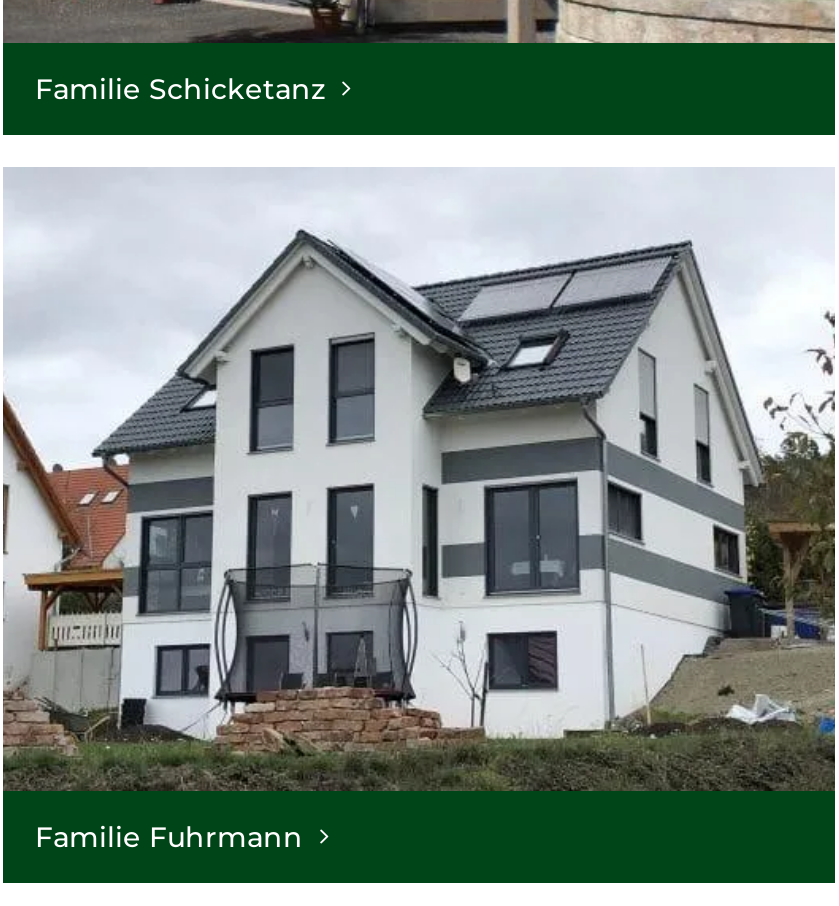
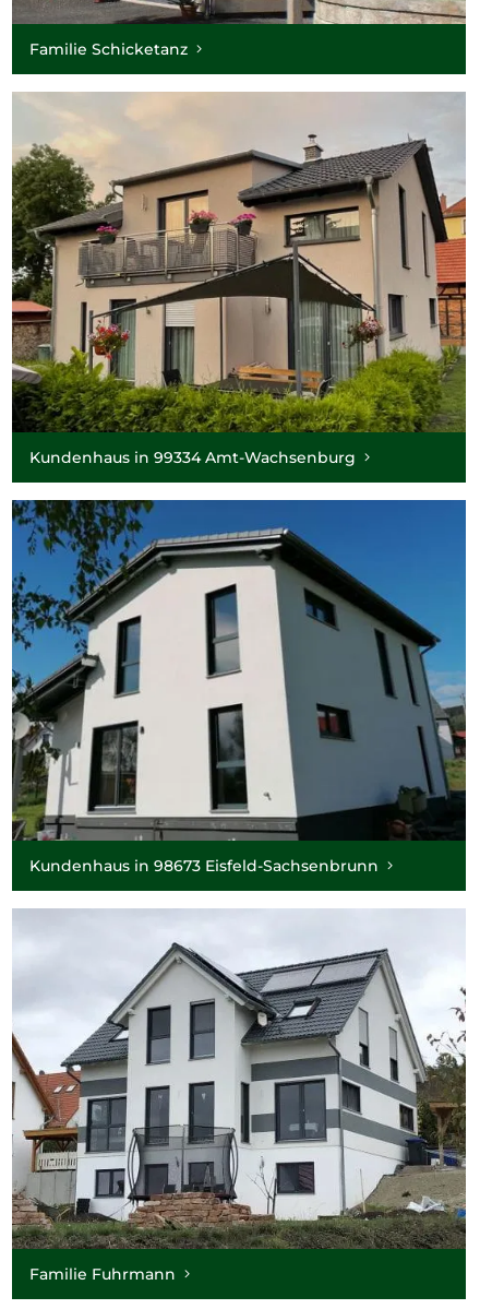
none -> [11,499,467,875] [image] | Kundenhaus in 98673 Eisfeld-Sachsenbrunn
none -> [12,92,466,467] [image] | Kundenhaus in 99334 Amt-Wachsenburg

